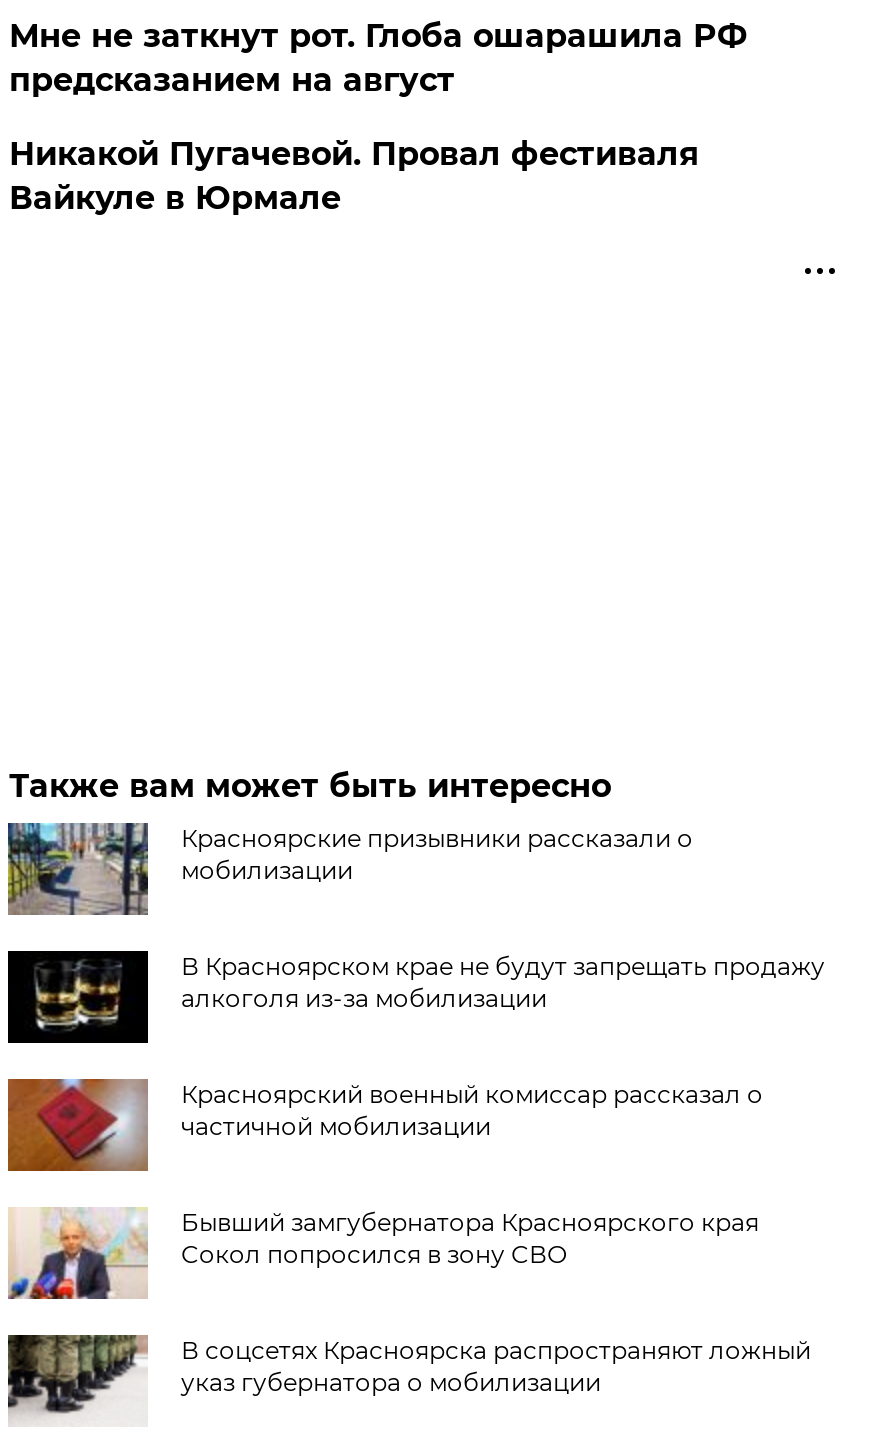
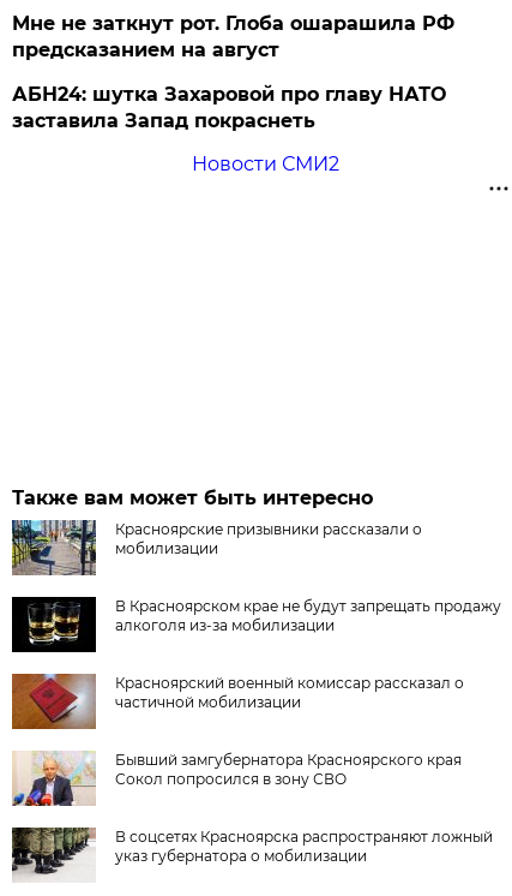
[9,135,699,217] Никакой Пугачевой. Провал фестиваля | Вайкуле в Юрмале -> [12,83,447,175] АБН24: шутка Захаровой про главу НАТО | заставила Запад покраснеть | Новости СМИ2

